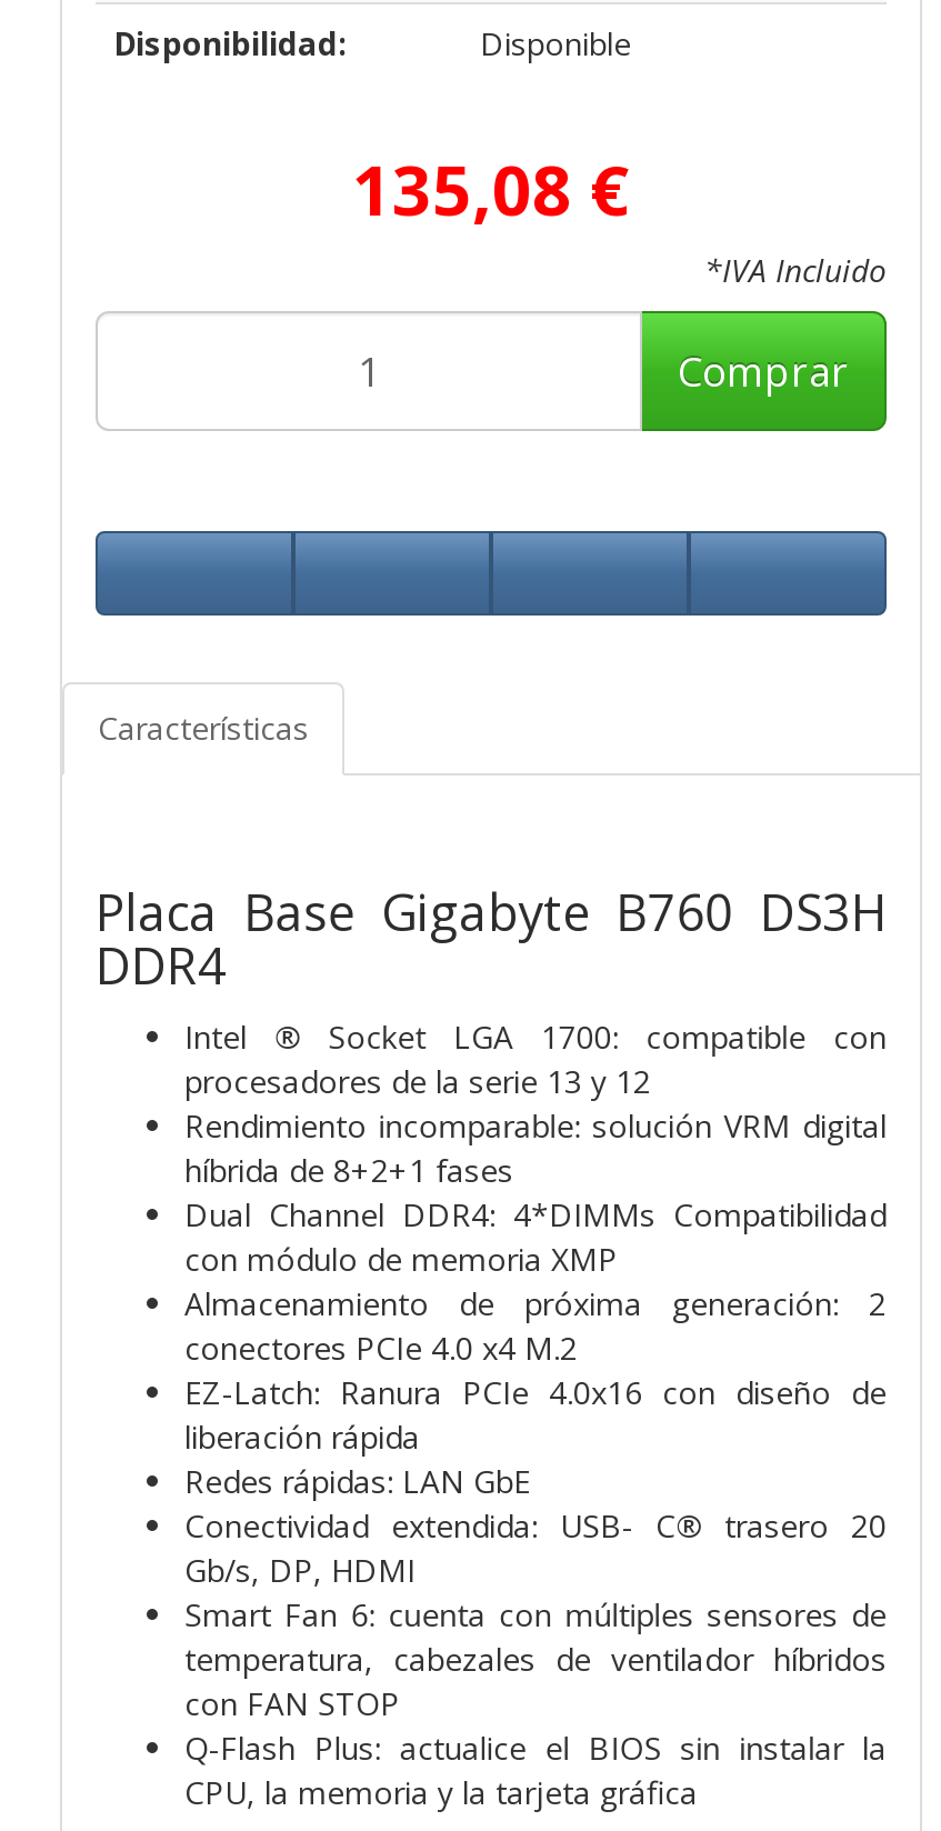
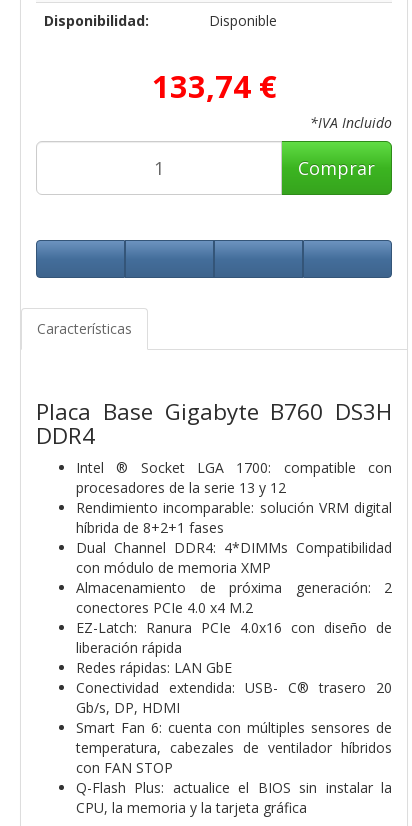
[352,142,630,235] 135,08 € -> [151,65,276,107] 133,74 €

